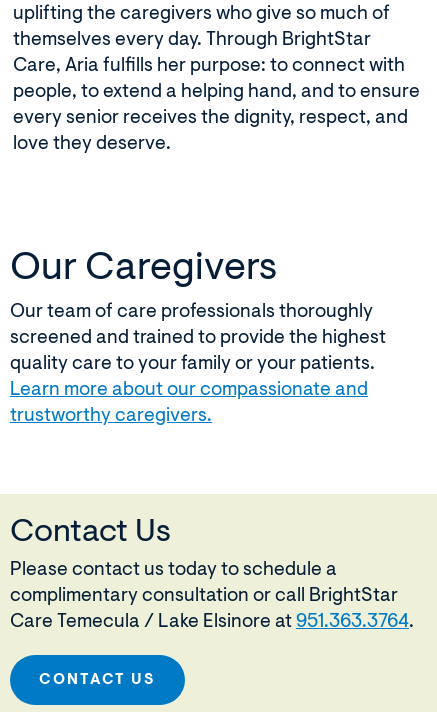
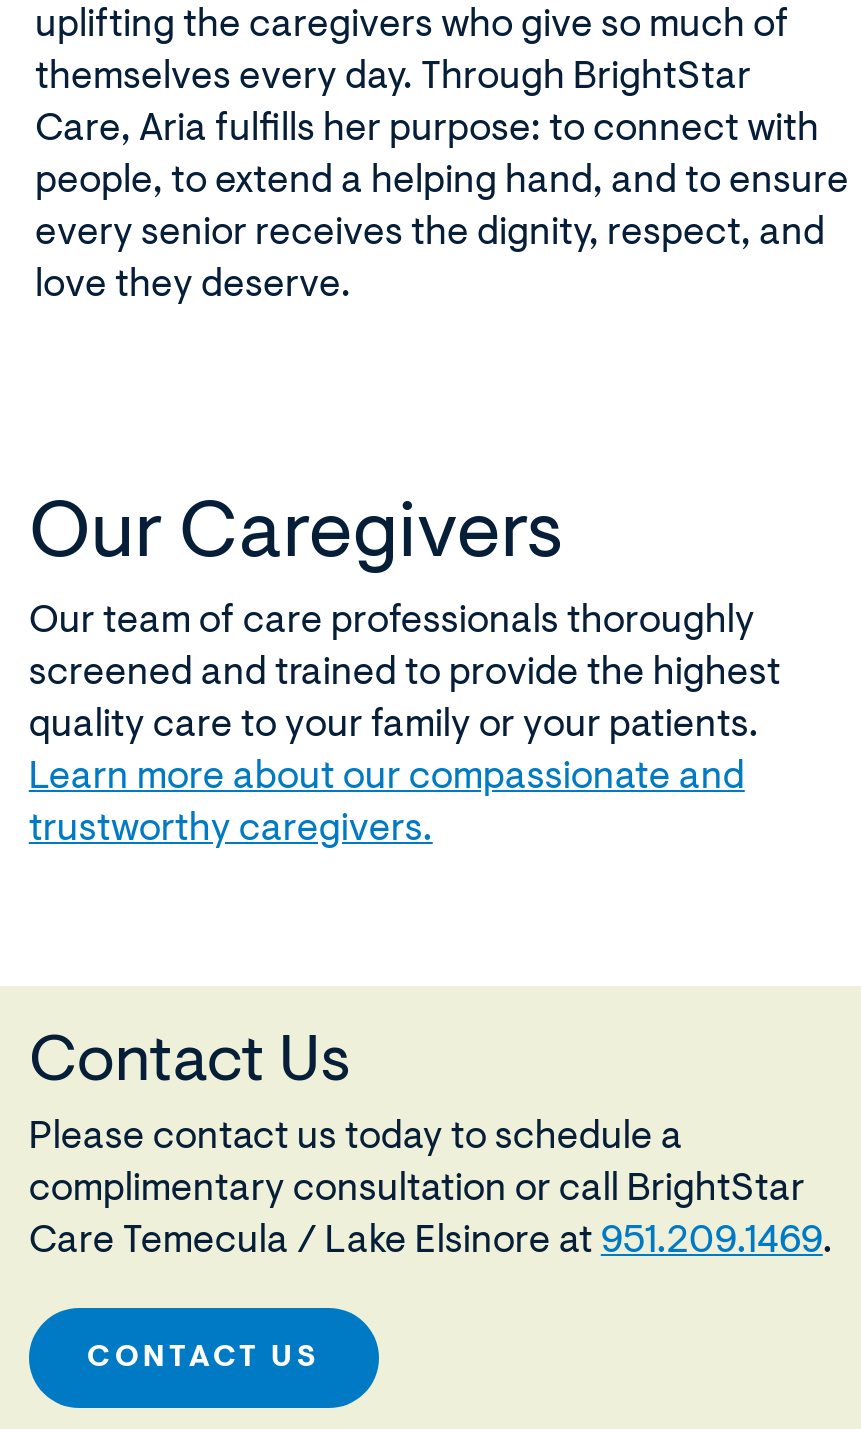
[10,613,414,632] Care Temecula / Lake Elsinore at 951.363.3764. -> [29,1224,833,1262] Care Temecula / Lake Elsinore at 951.209.1469.

